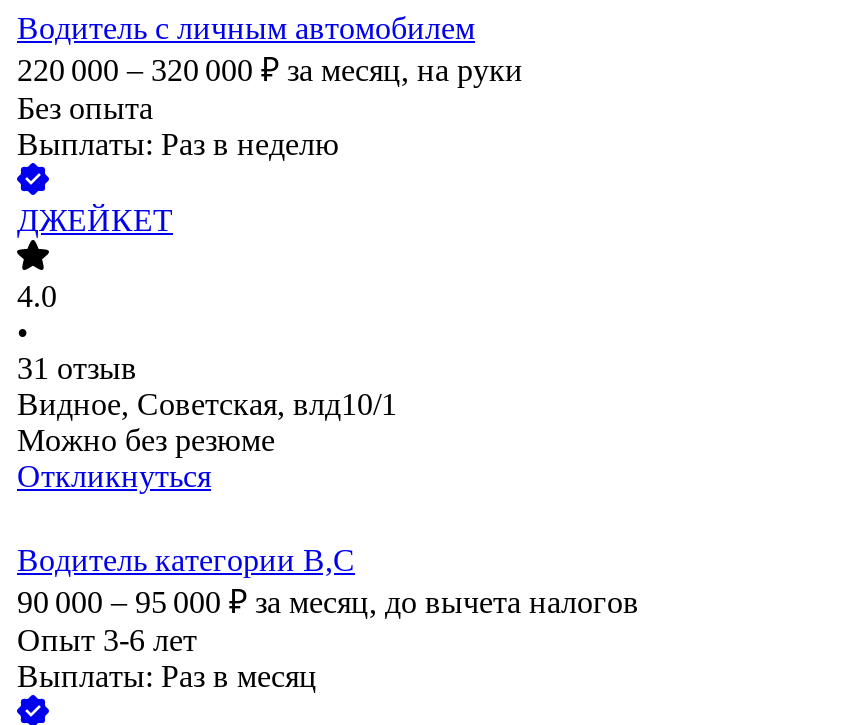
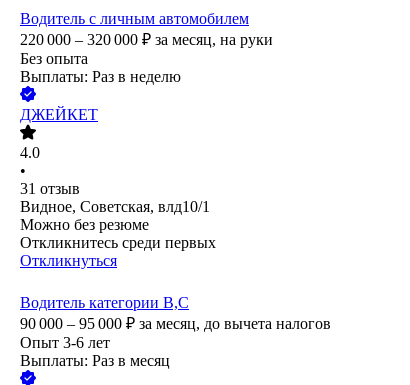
none -> [20,234,216,251] Откликнитесь среди первых

